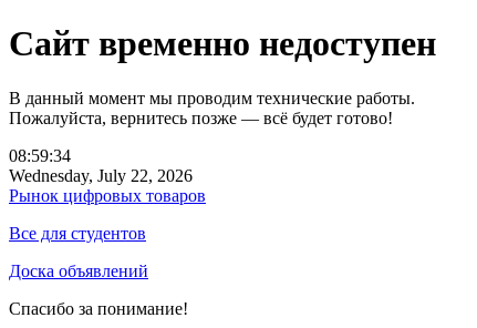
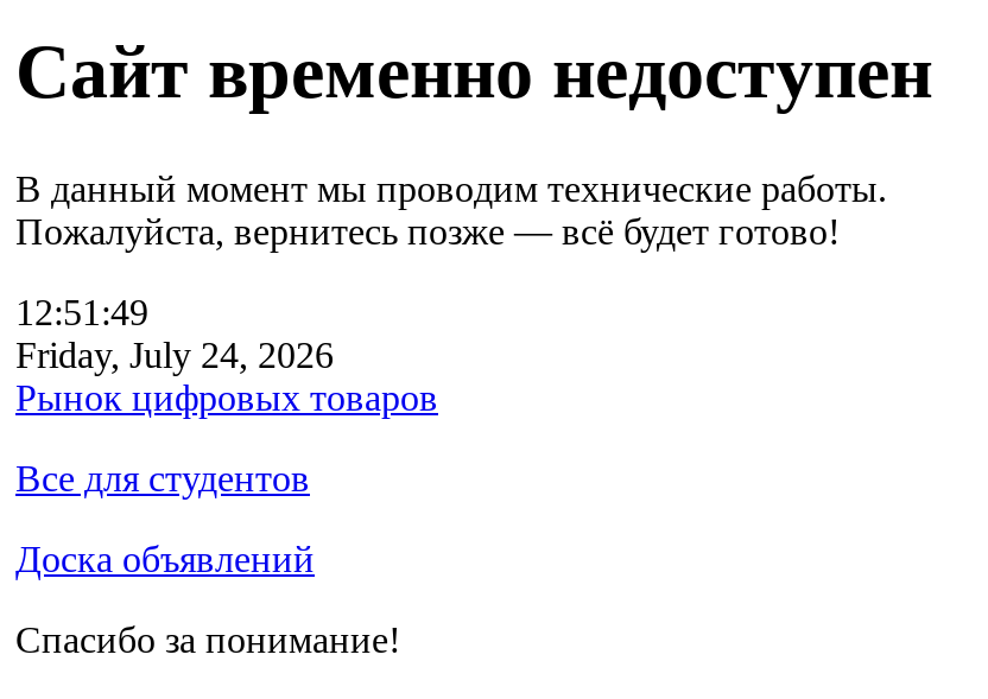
[9,146,71,165] 08:59:34 -> [15,292,148,332] 12:51:49
[9,166,193,185] Wednesday, July 22, 2026 -> [15,334,334,375] Friday, July 24, 2026

